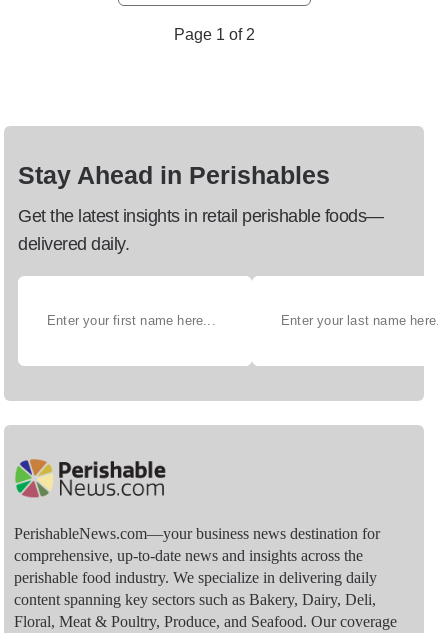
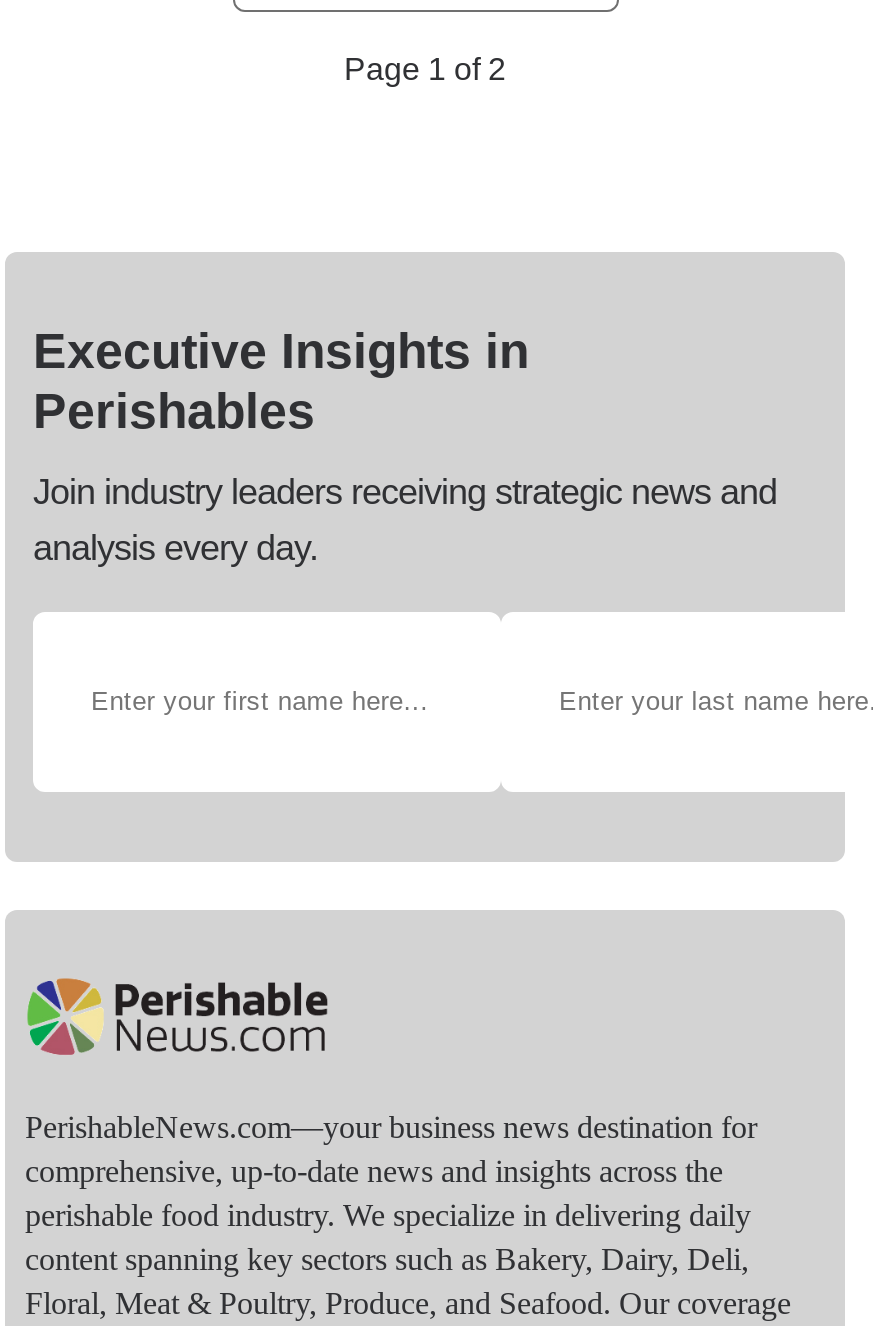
[18,160,330,188] Stay Ahead in Perishables -> [33,321,529,437] Executive Insights in | Perishables
[18,205,383,253] Get the latest insights in retail perishable foods— | delivered daily. -> [33,471,777,567] Join industry leaders receiving strategic news and | analysis every day.

